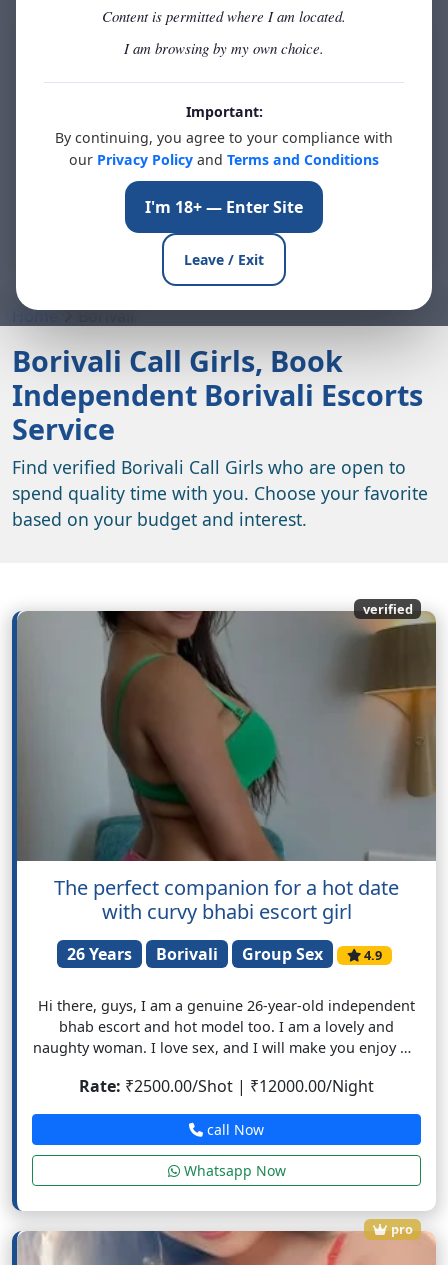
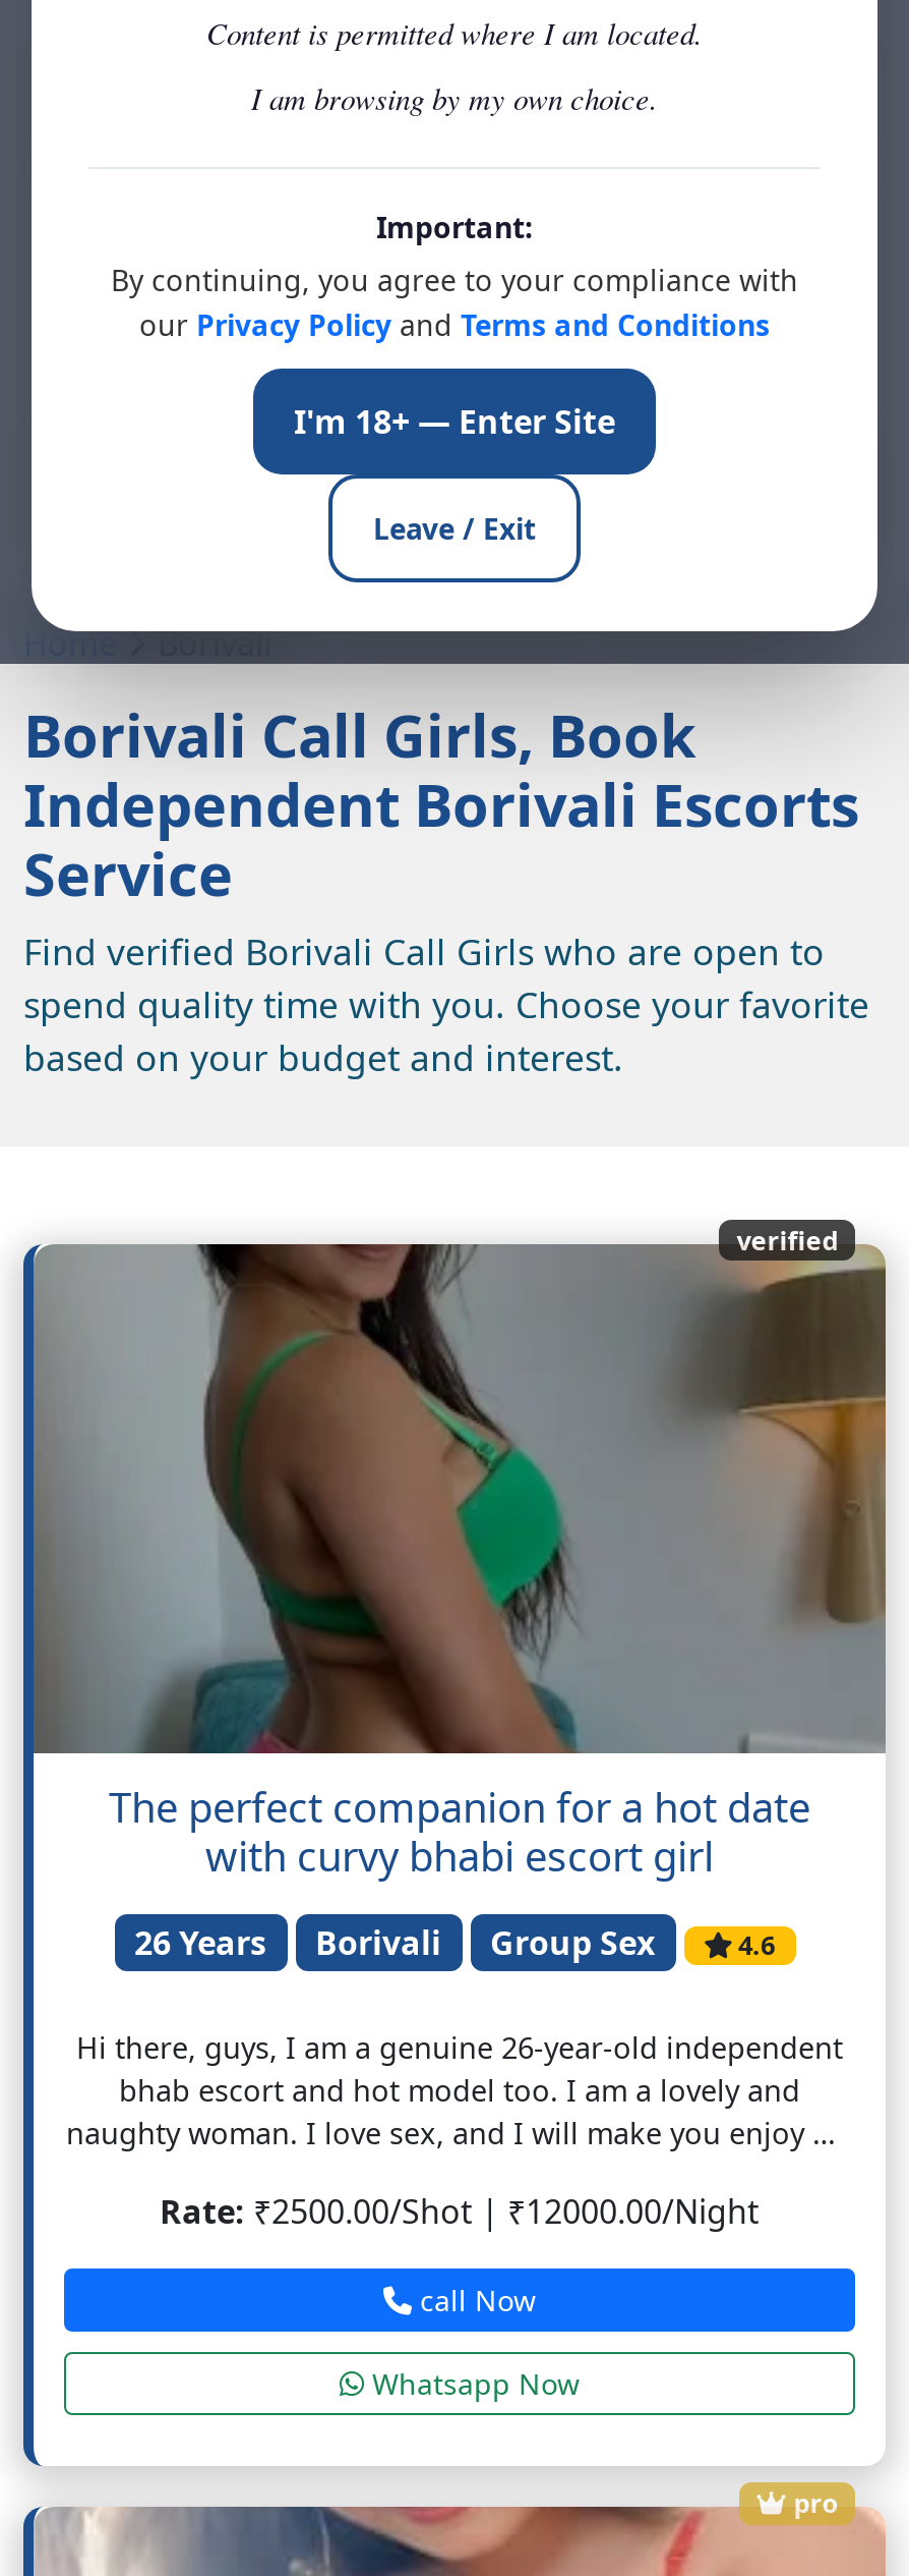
[360,946,381,964] 4.9 -> [732,1926,775,1963] 4.6

